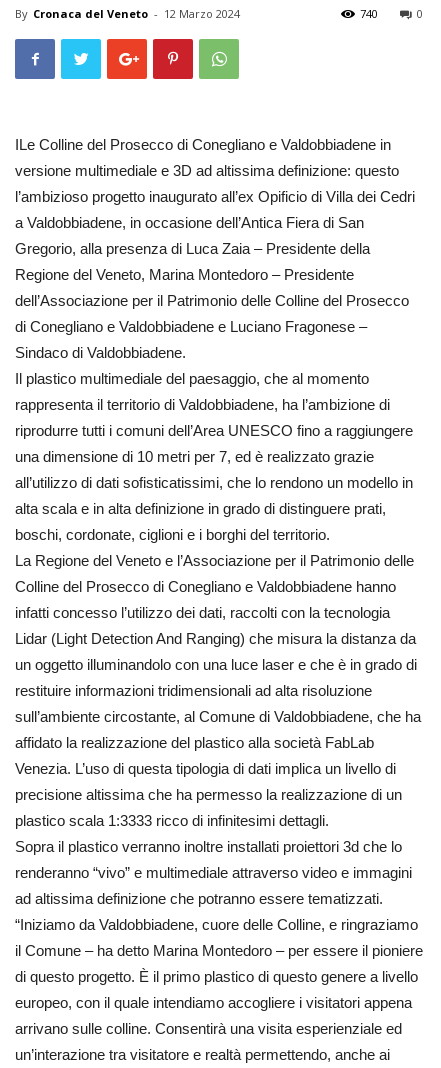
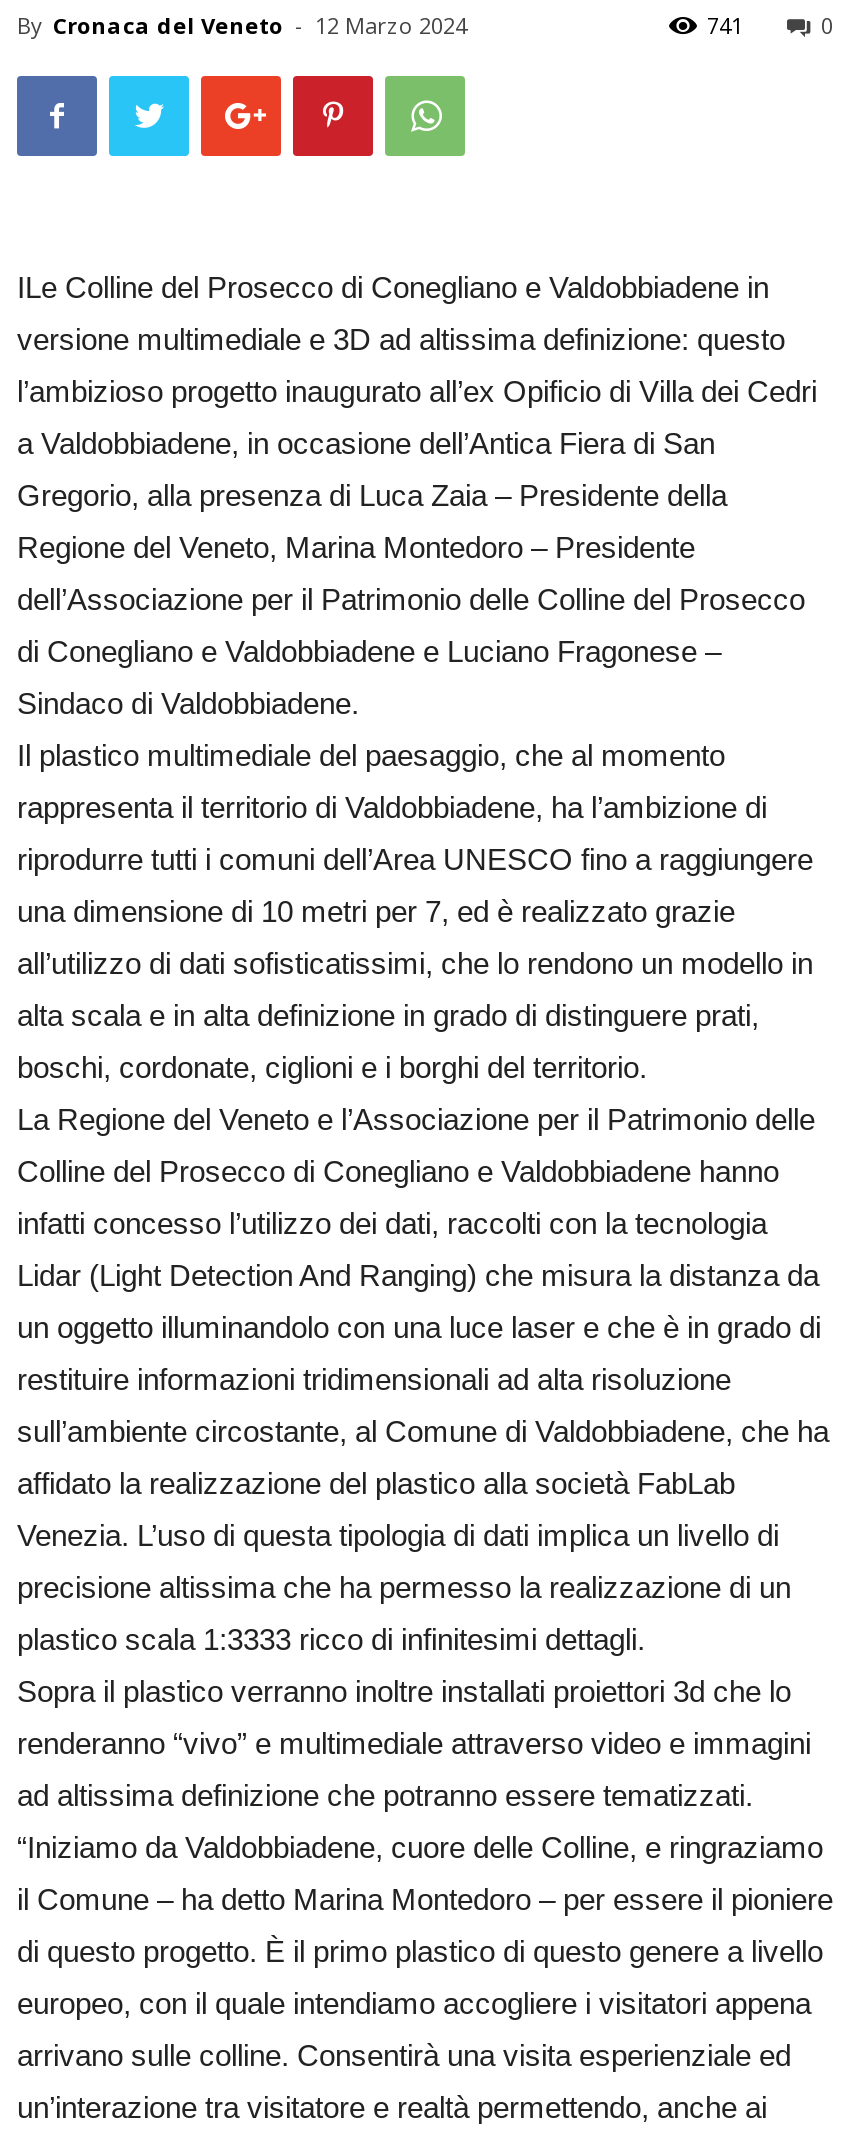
[360,6,378,21] 740 -> [707,10,743,40] 741

